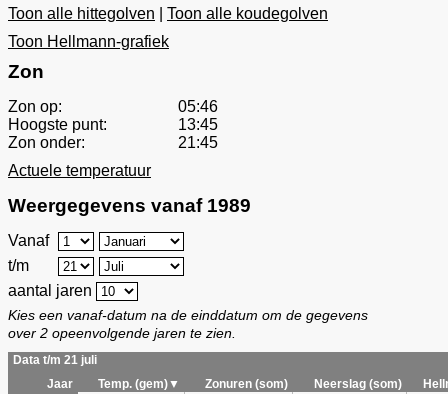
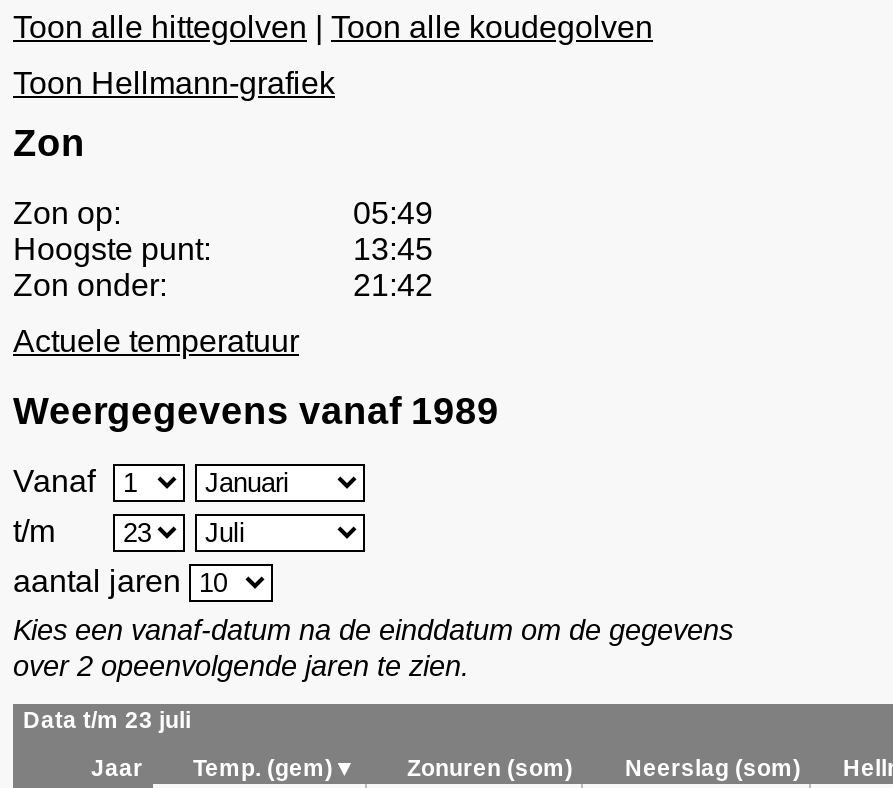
[178,98,218,115] 05:46 -> [353,195,433,229] 05:49
[178,134,218,151] 21:45 -> [353,267,433,301] 21:42
[13,354,97,366] Data t/m 21 juli -> [23,707,191,731] Data t/m 23 juli

